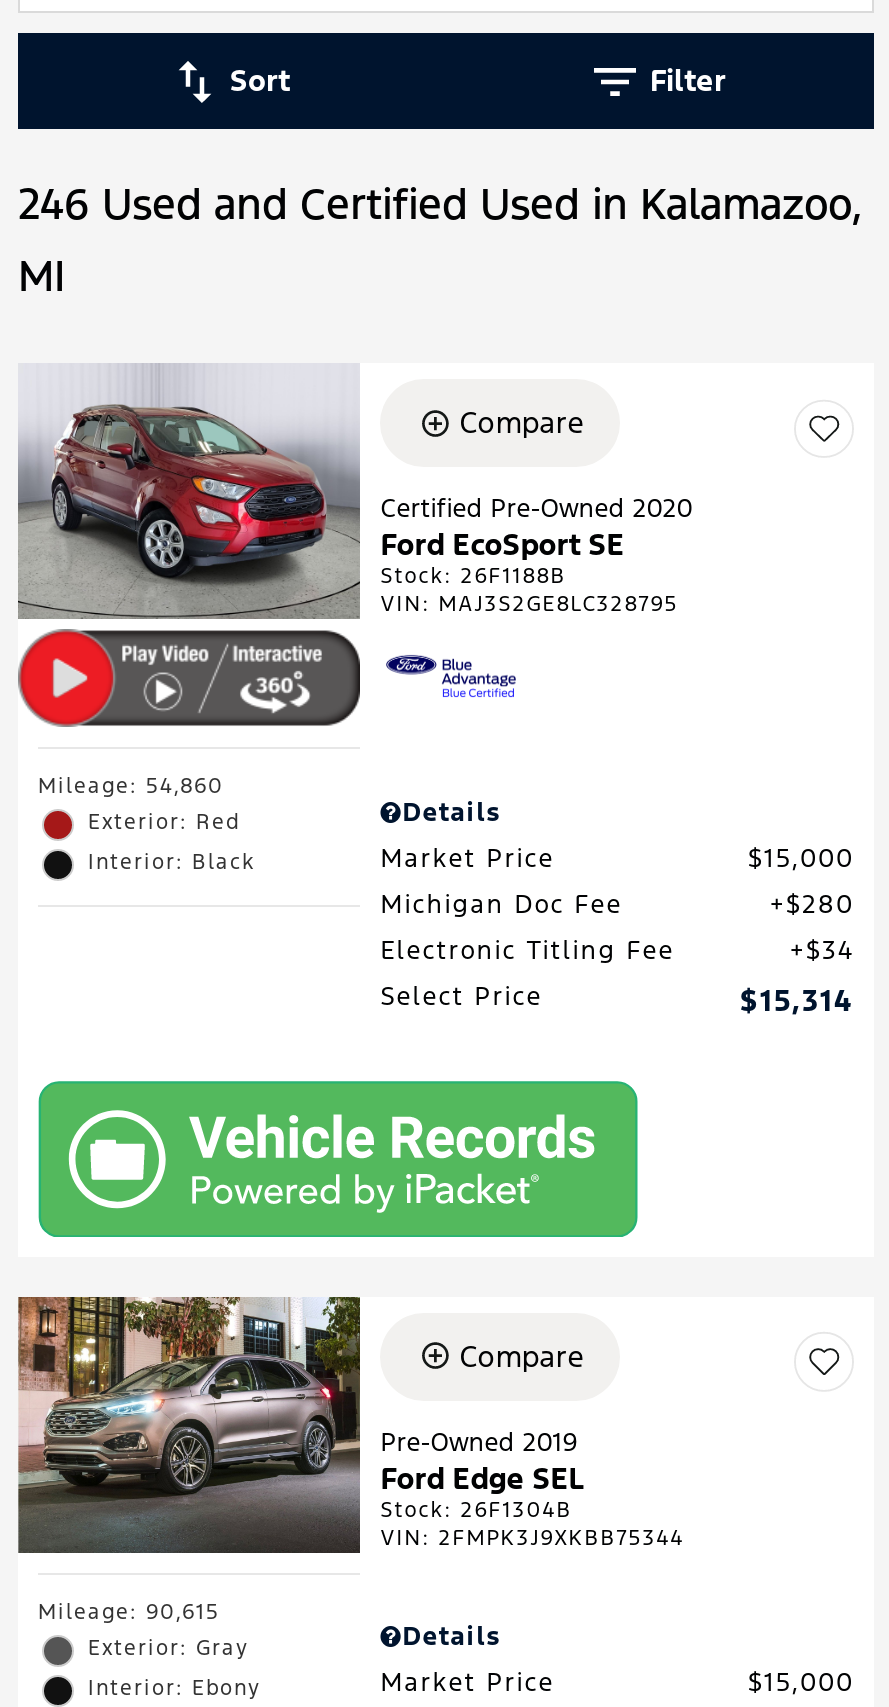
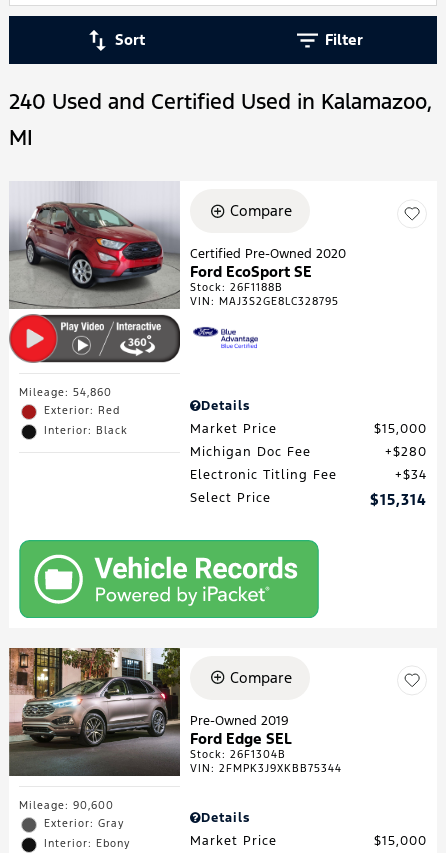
[18,177,862,231] 246 Used and Certified Used in Kalamazoo, -> [9,88,432,115] 240 Used and Certified Used in Kalamazoo,
[38,1599,220,1625] Mileage: 90,615 -> [19,799,114,812] Mileage: 90,600

